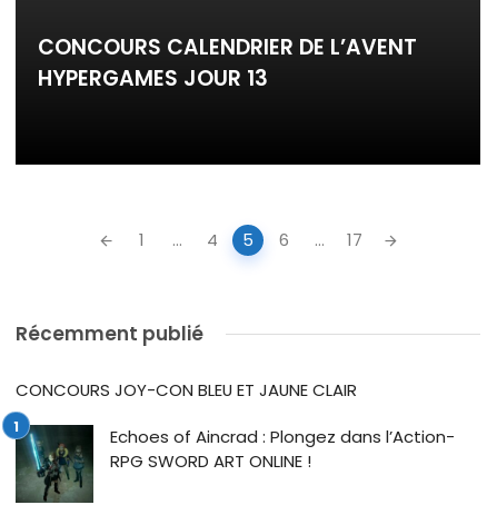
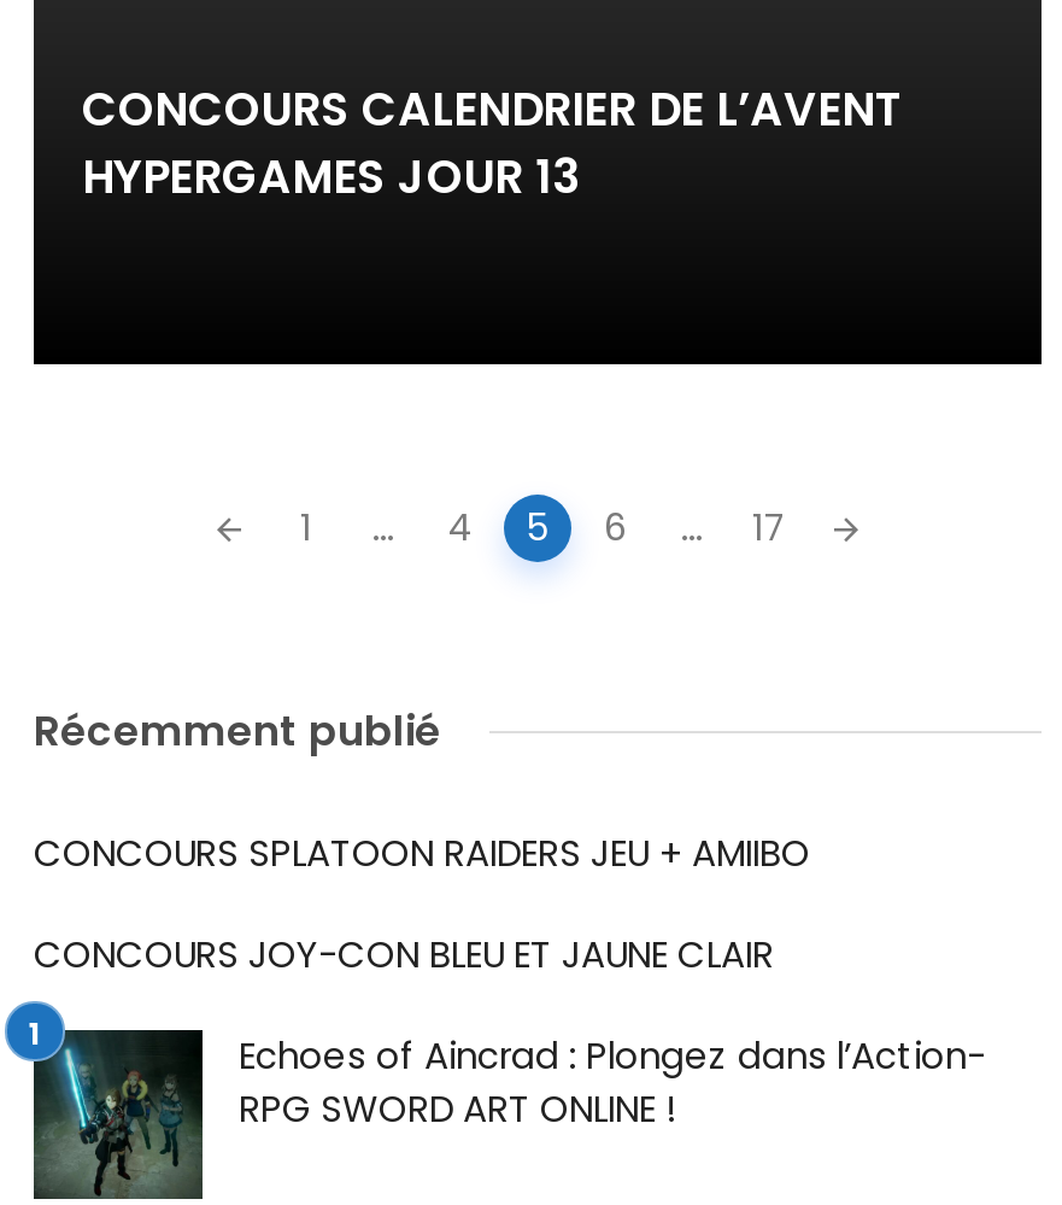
none -> [34,828,810,878] CONCOURS SPLATOON RAIDERS JEU + AMIIBO

